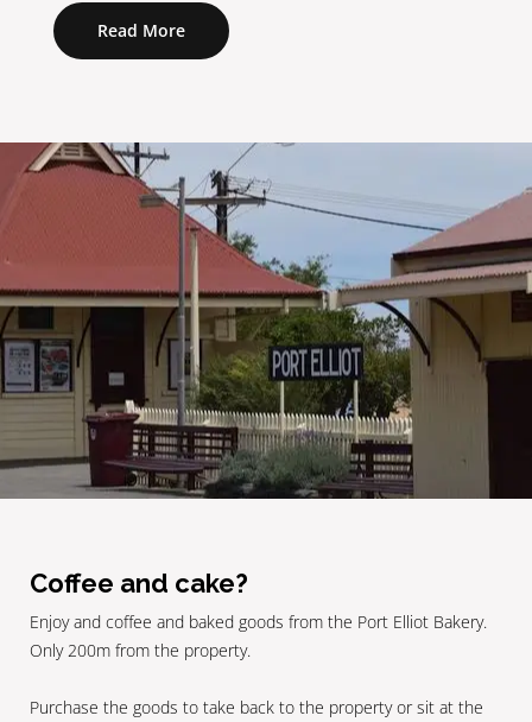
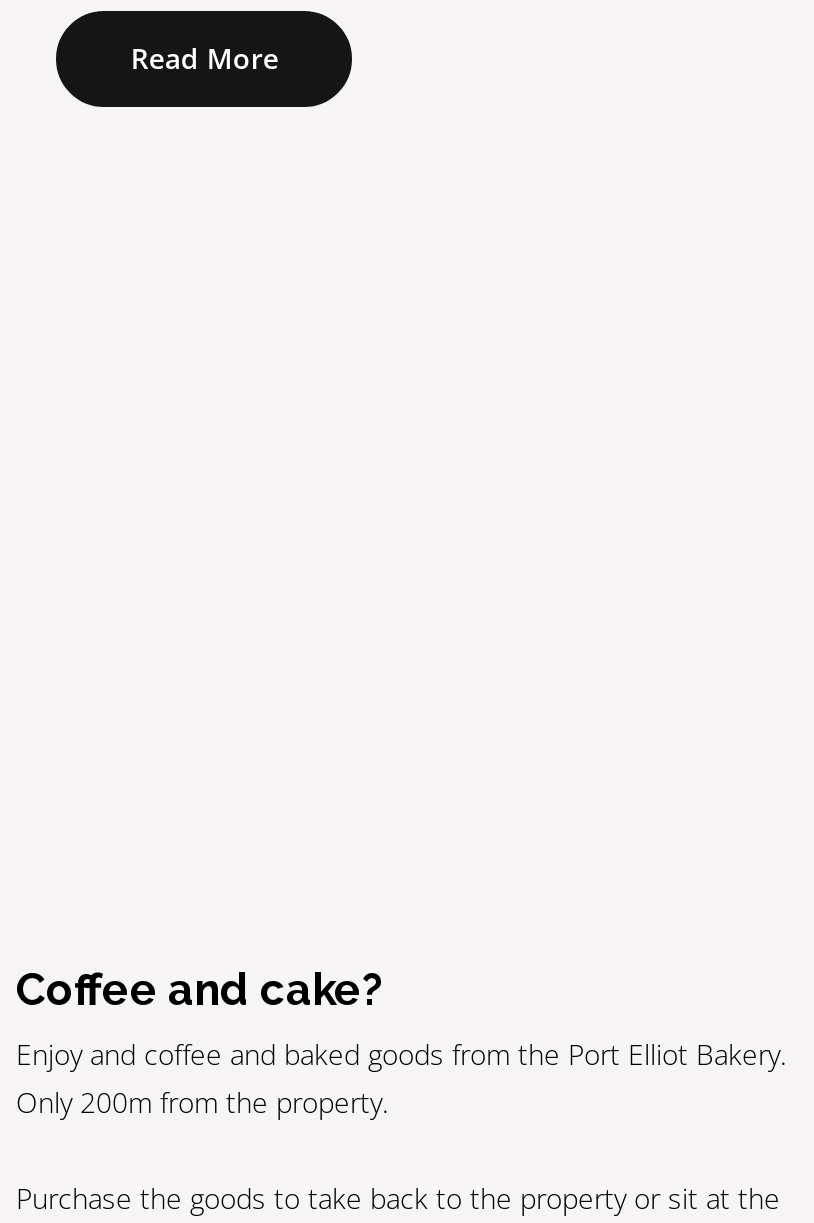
[4,141,528,500] [image] -> none

